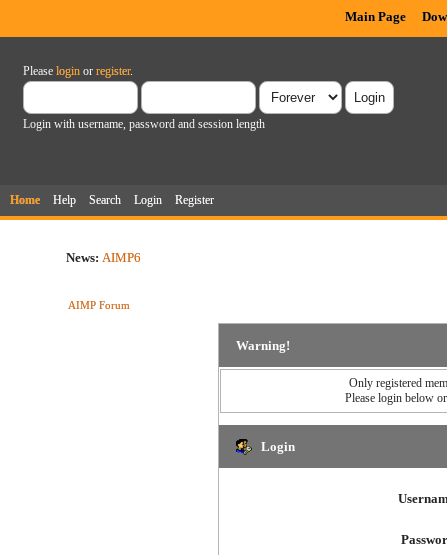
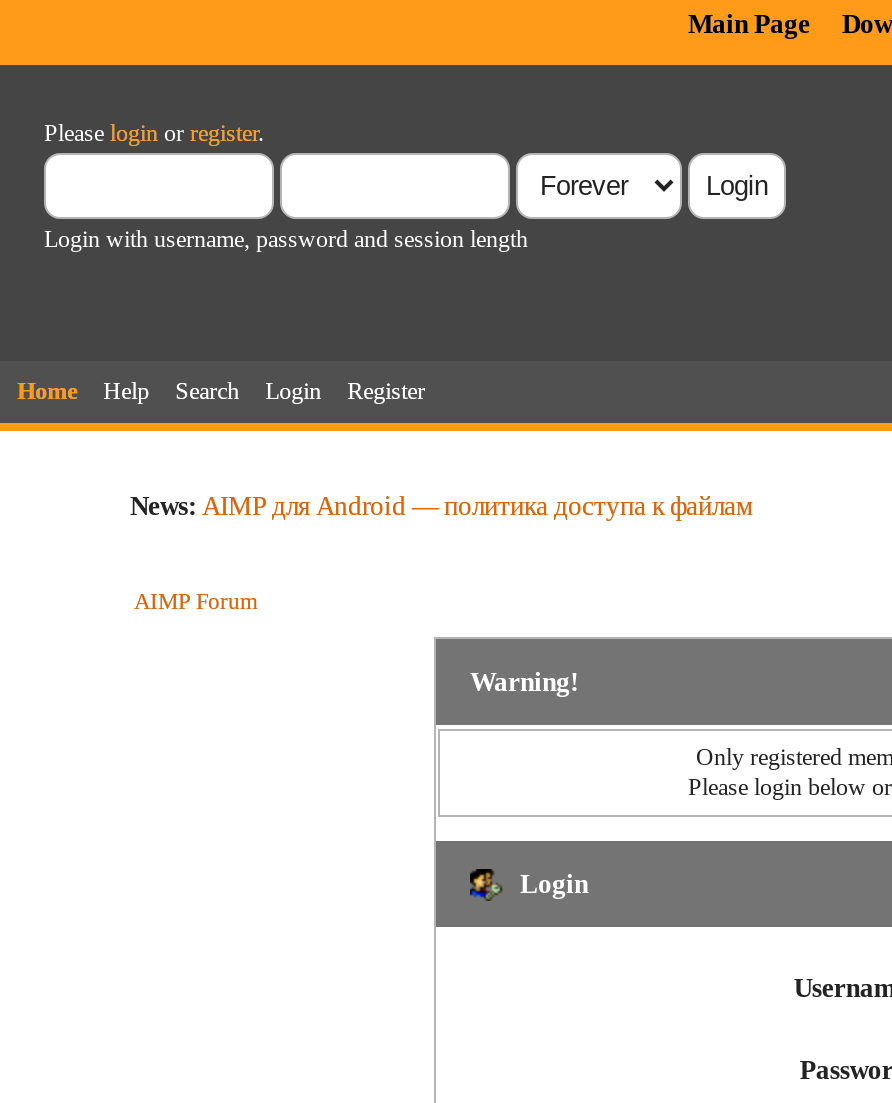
[66,250,141,265] News: AIMP6 -> [130,491,752,521] News: AIMP для Android — политика доступа к файлам

